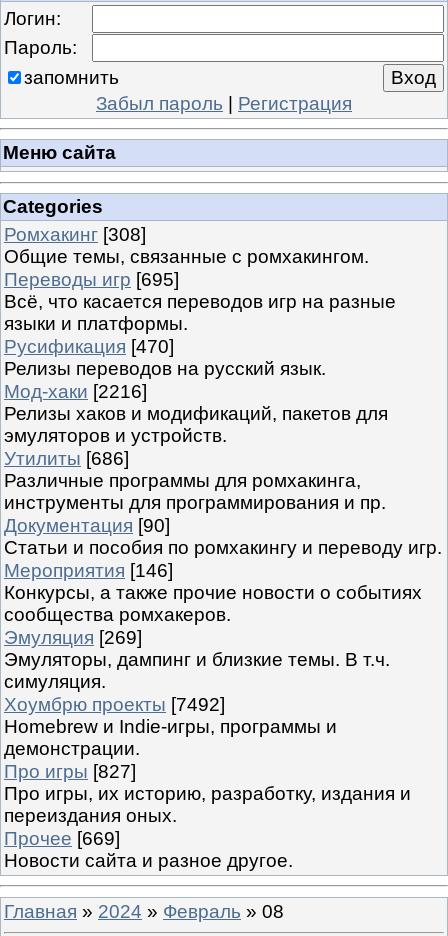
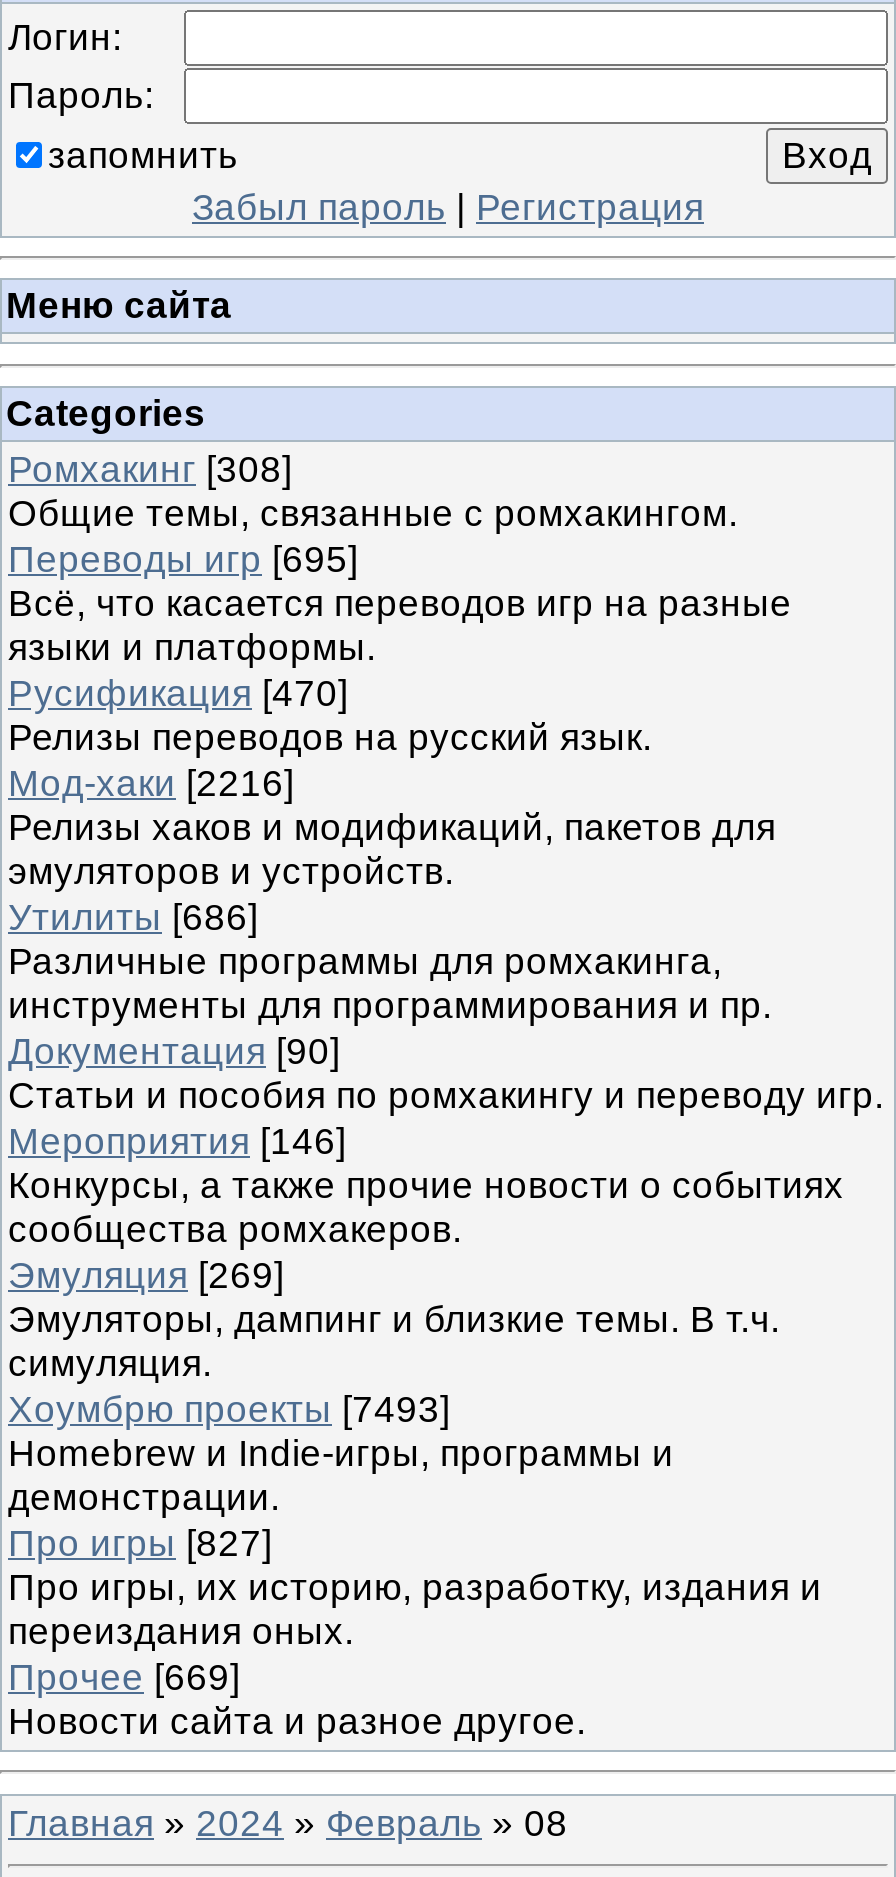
[4,694,225,715] Хоумбрю проекты [7492] -> [8,1388,450,1430] Хоумбрю проекты [7493]

